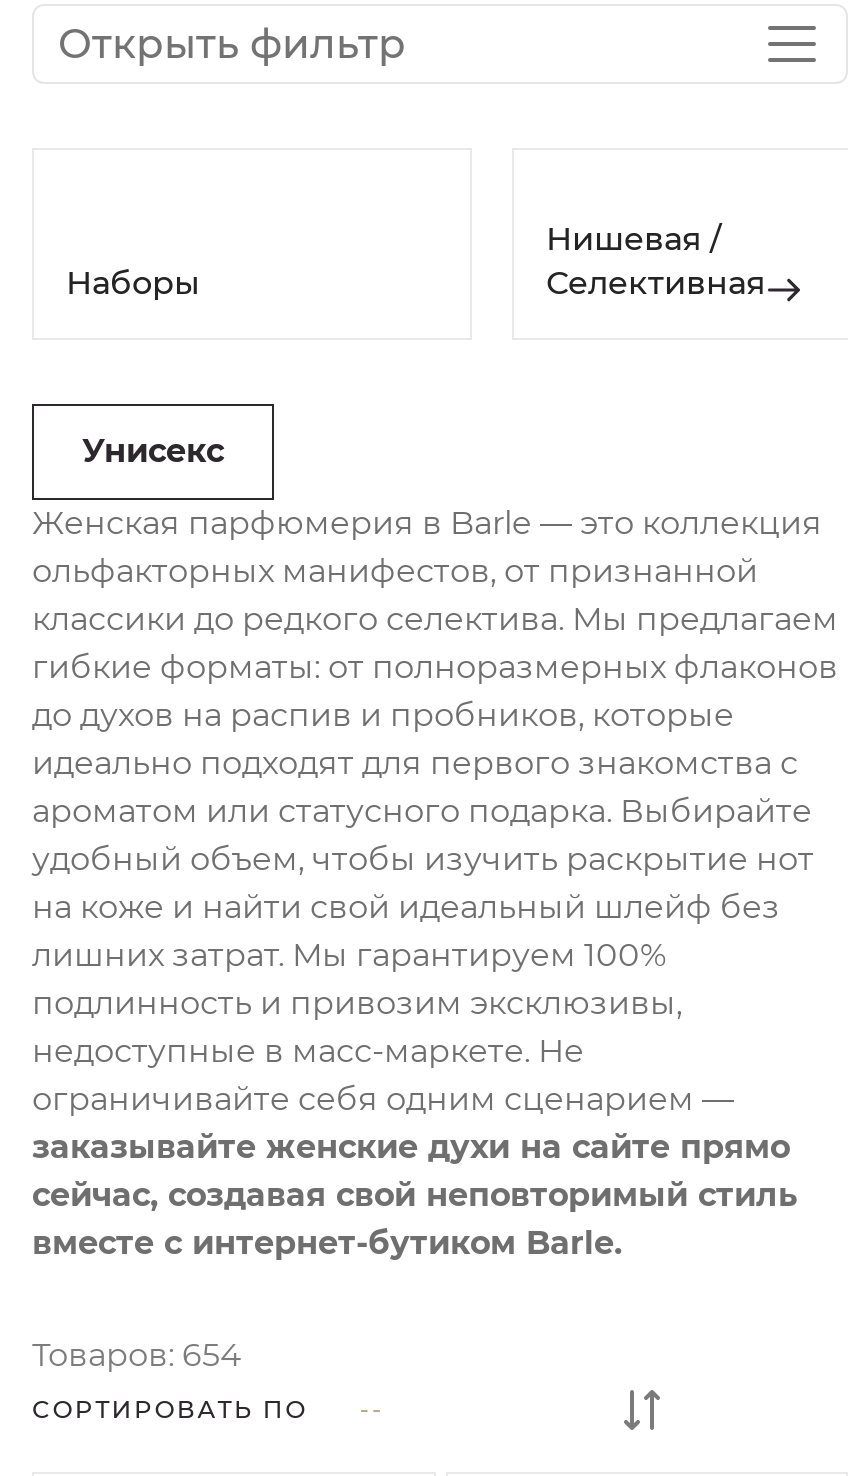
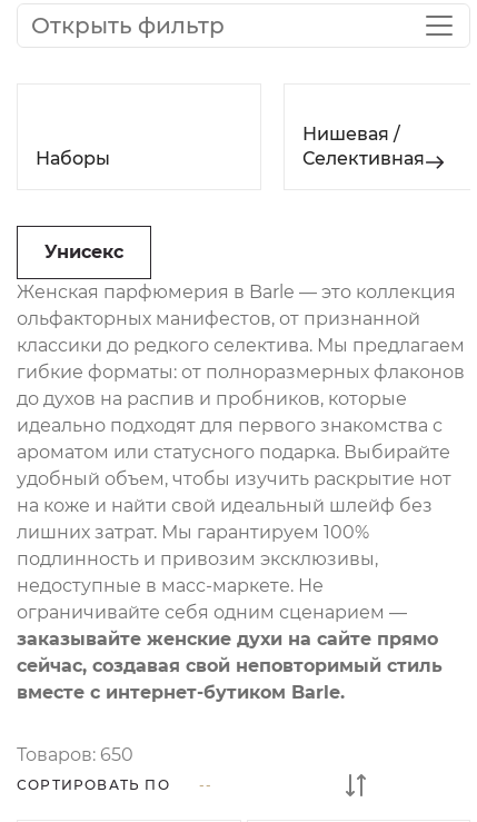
[32,1336,242,1374] Товаров: 654 -> [17,744,133,765] Товаров: 650

